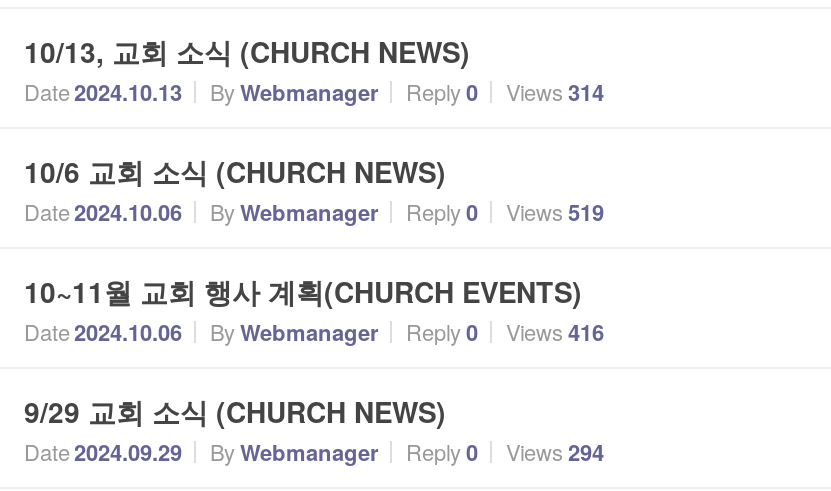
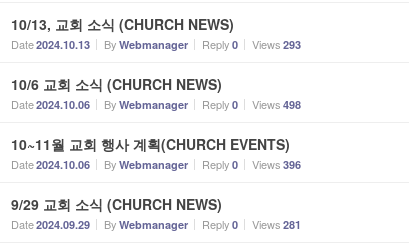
[24,75,604,107] Date 2024.10.13 By Webmanager Reply 0 Views 314 -> [11,36,301,52] Date 2024.10.13 By Webmanager Reply 0 Views 293
[24,195,604,227] Date 2024.10.06 By Webmanager Reply 0 Views 519 -> [11,96,301,112] Date 2024.10.06 By Webmanager Reply 0 Views 498
[24,315,604,347] Date 2024.10.06 By Webmanager Reply 0 Views 416 -> [11,156,301,172] Date 2024.10.06 By Webmanager Reply 0 Views 396
[24,435,604,467] Date 2024.09.29 By Webmanager Reply 0 Views 294 -> [11,216,301,232] Date 2024.09.29 By Webmanager Reply 0 Views 281

